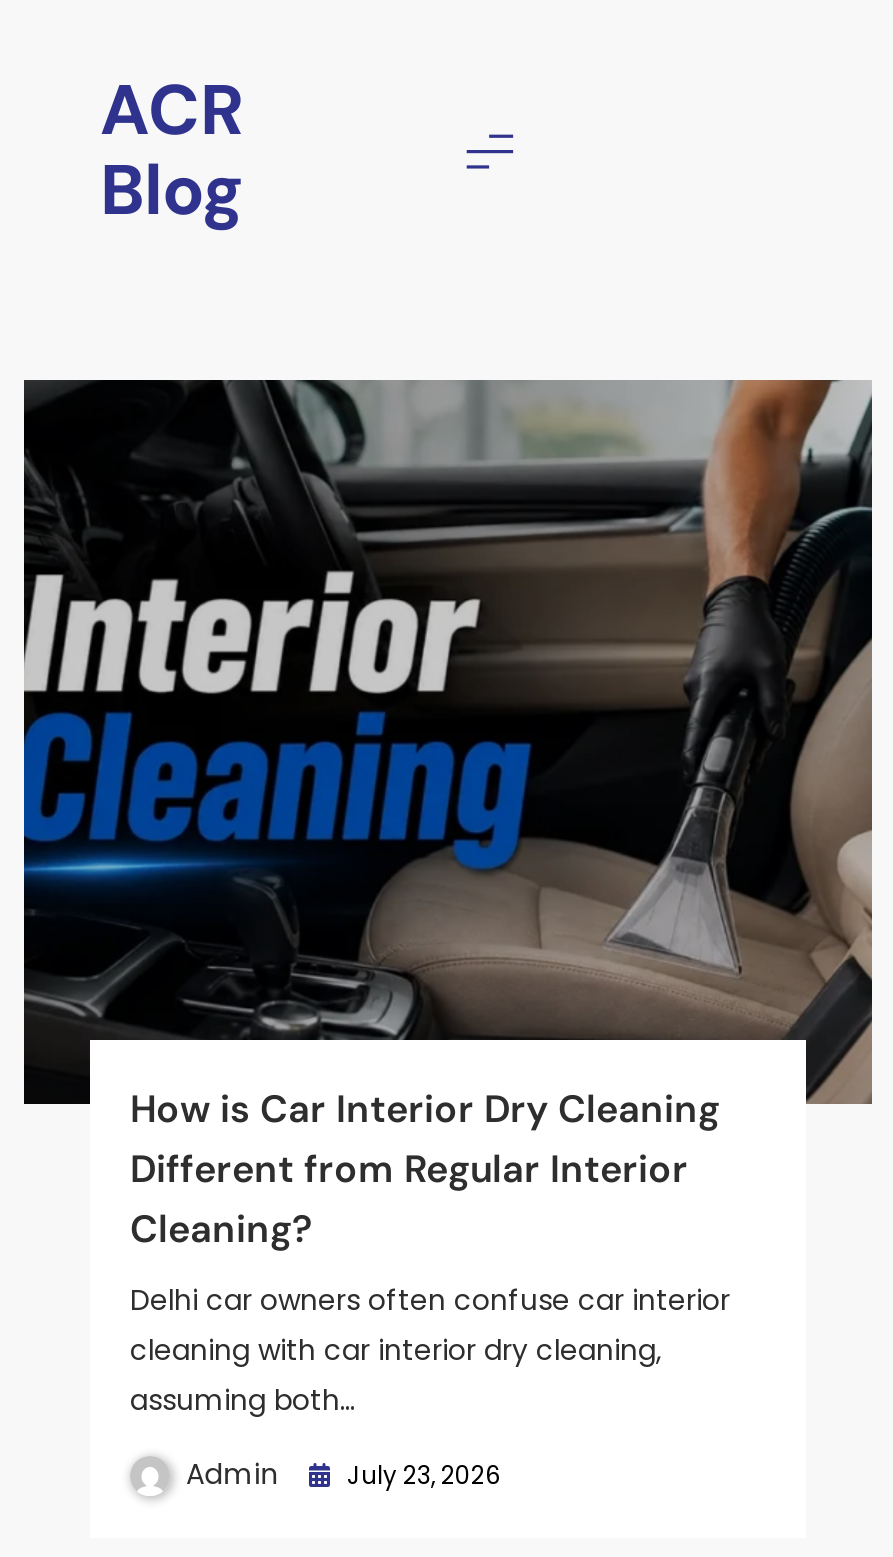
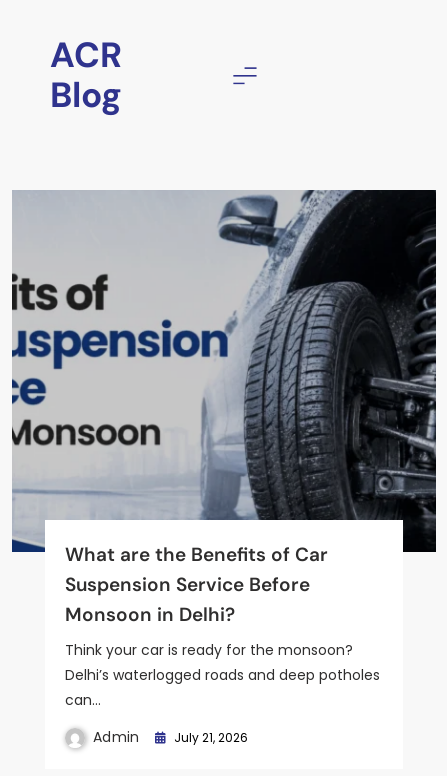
[22,378,874,1254] [image] | How is Car Interior Dry Cleaning | Different from Regular Interior | Cleaning? -> [11,189,437,627] [image] | What are the Benefits of Car | Suspension Service Before | Monsoon in Delhi?
[130,1280,730,1420] Delhi car owners often confuse car interior | cleaning with car interior dry cleaning, | assuming both… -> [65,640,380,710] Think your car is ready for the monsoon? | Delhi’s waterlogged roads and deep potholes | can…
[186,1453,501,1493] Admin July 23, 2026 -> [93,727,247,747] Admin July 21, 2026

